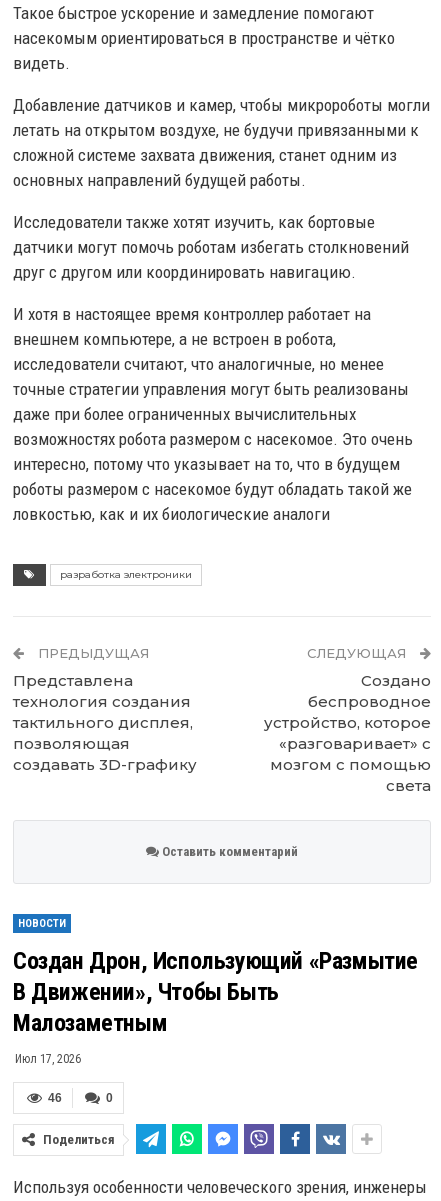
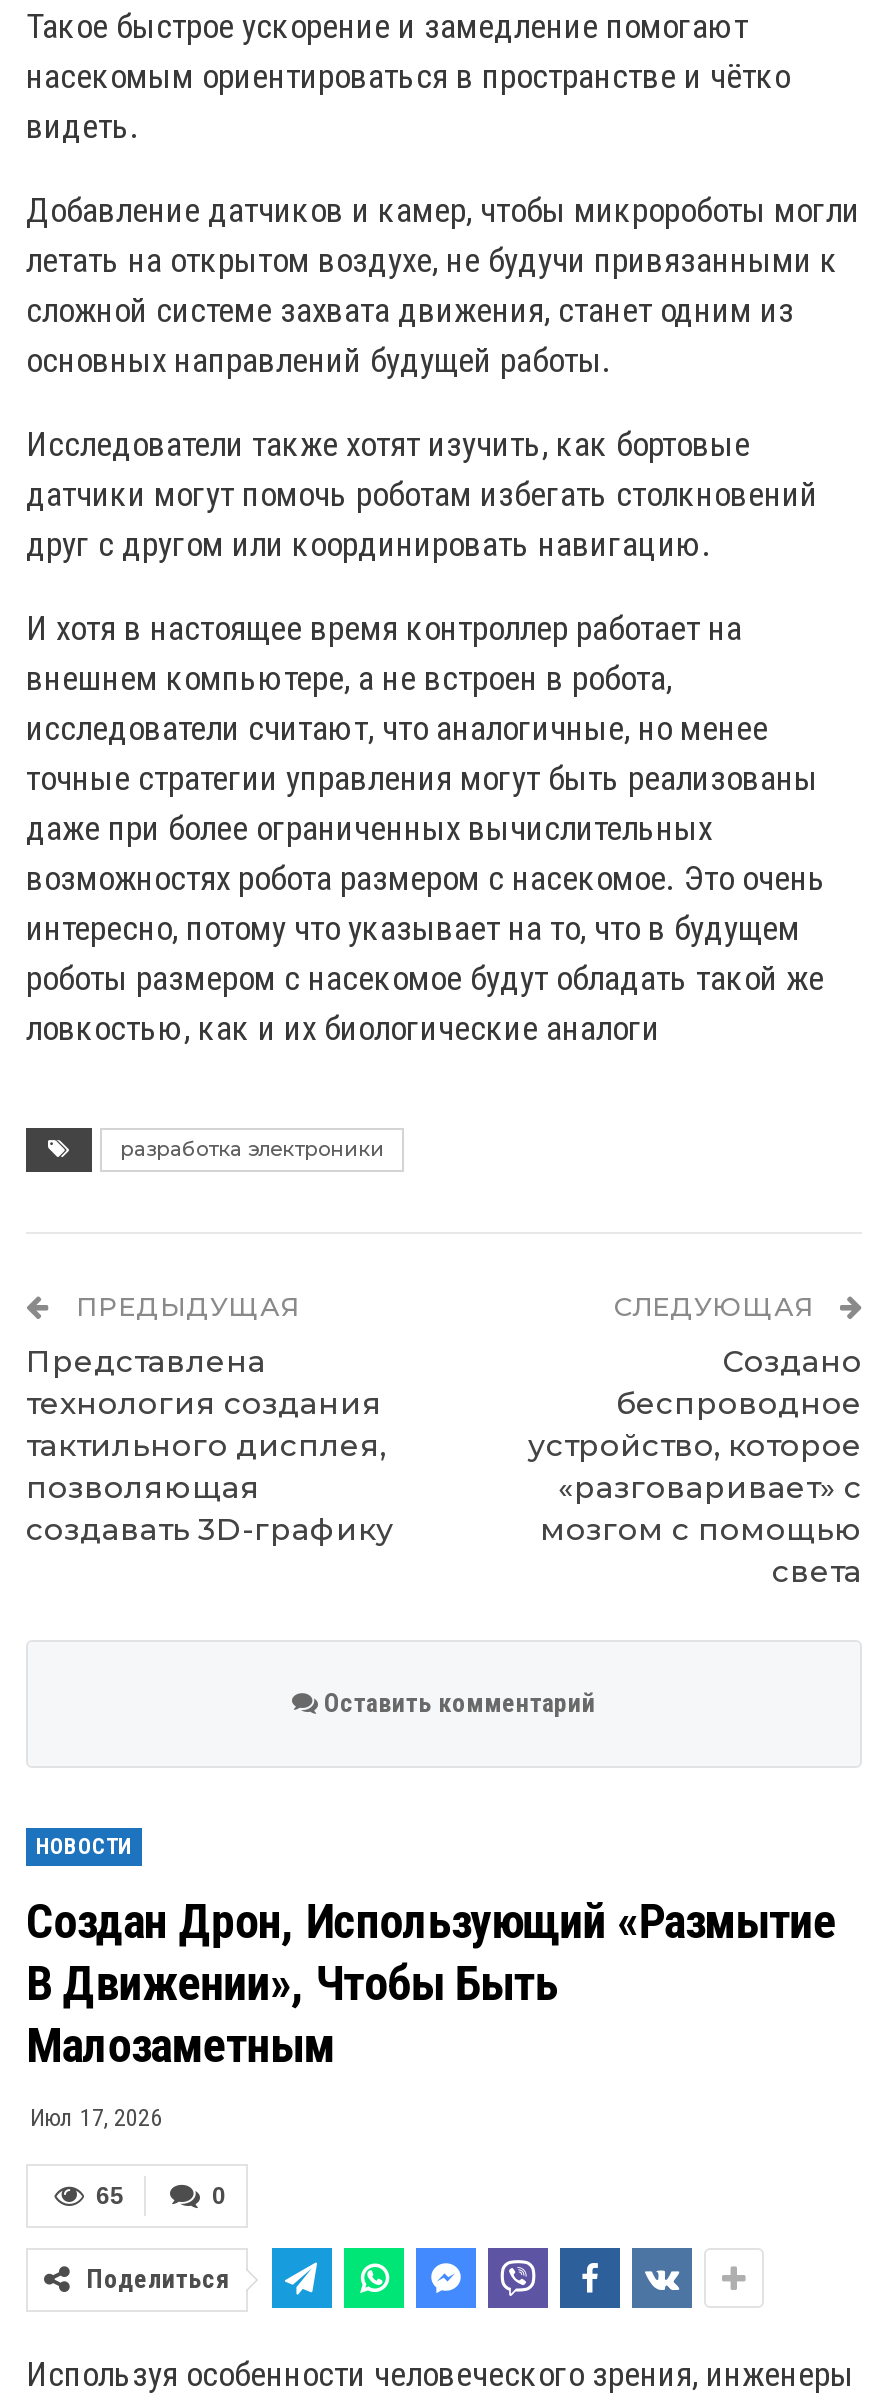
[48,1091,62,1105] 46 -> [96,2181,124,2209] 65

